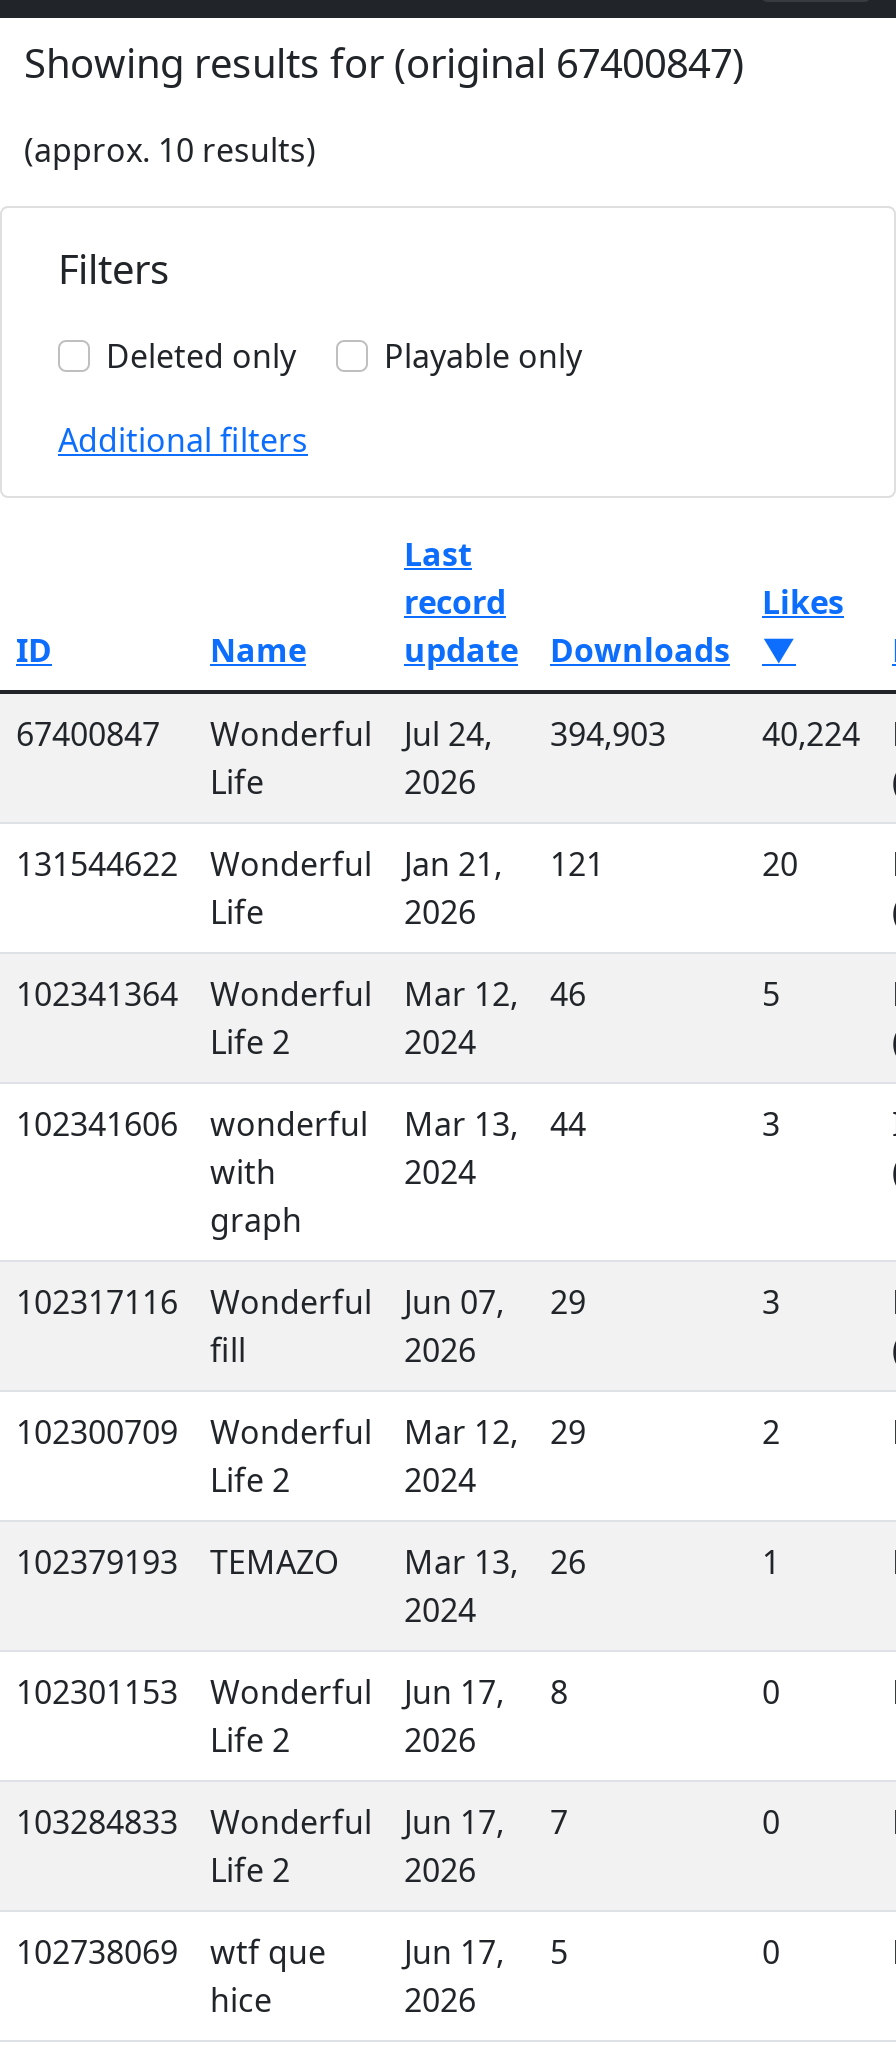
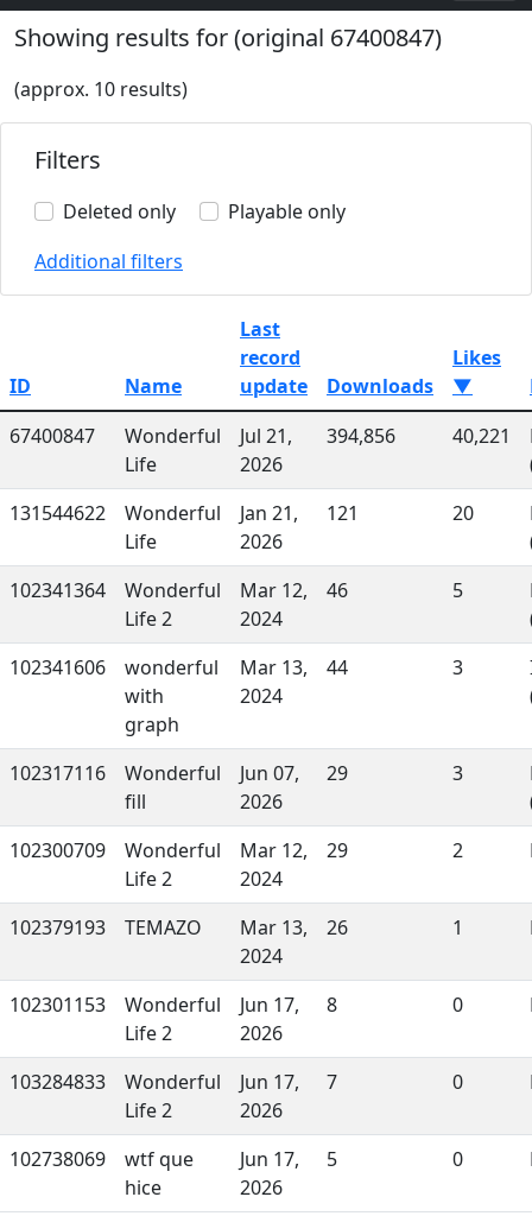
[404,712,492,756] Jul 24, -> [240,423,292,449] Jul 21,
[550,712,666,756] 394,903 -> [327,423,395,449] 394,856
[762,712,860,756] 40,224 -> [452,423,511,449] 40,221

